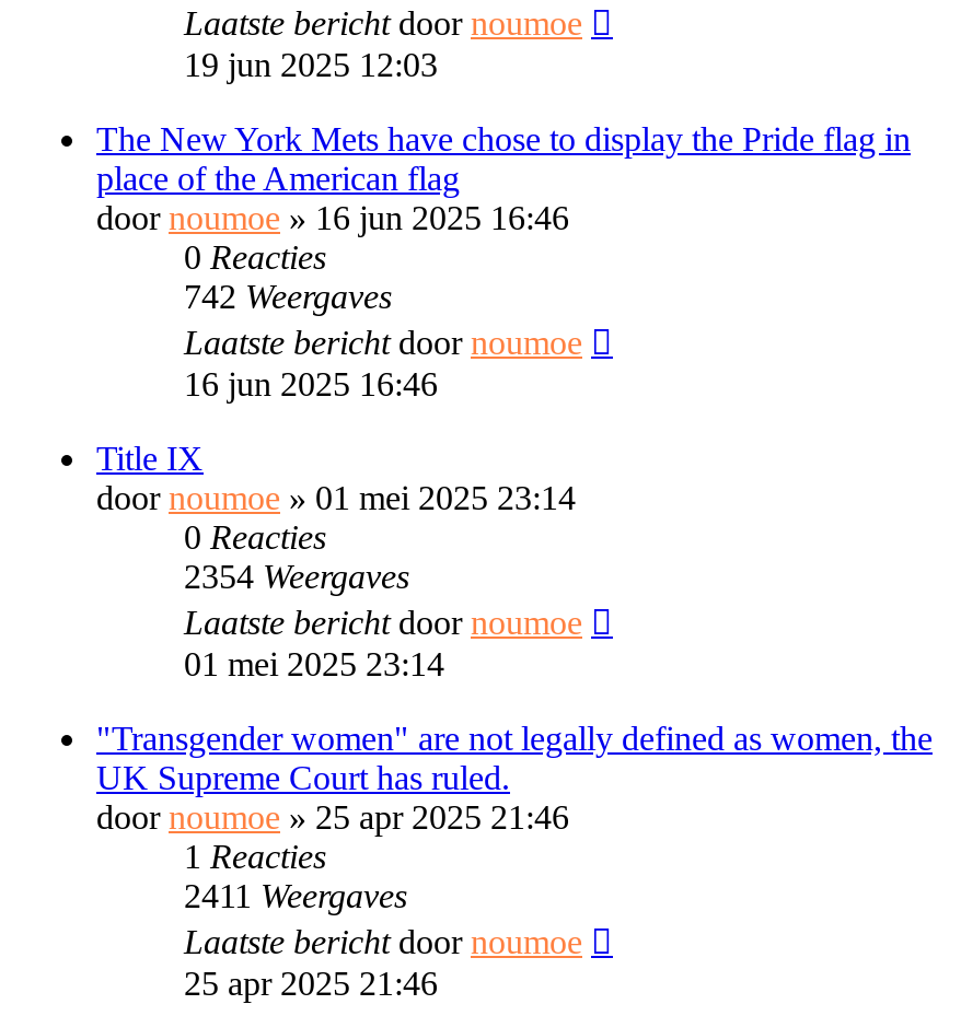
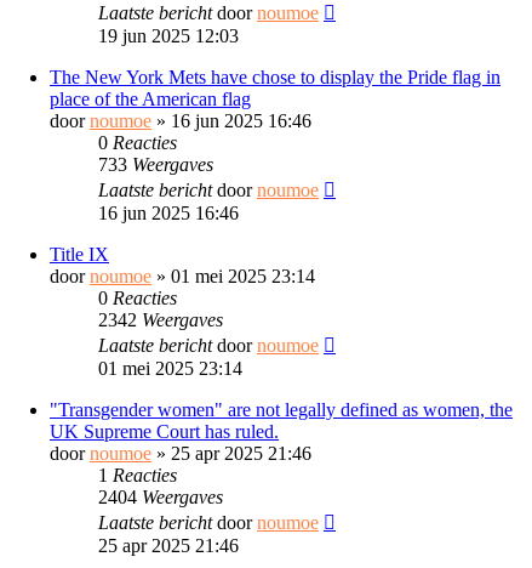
[184,279,392,316] 742 Weergaves -> [98,155,213,175] 733 Weergaves
[184,559,409,596] 2354 Weergaves -> [98,310,223,331] 2342 Weergaves
[184,878,407,915] 2411 Weergaves -> [98,487,223,508] 2404 Weergaves

